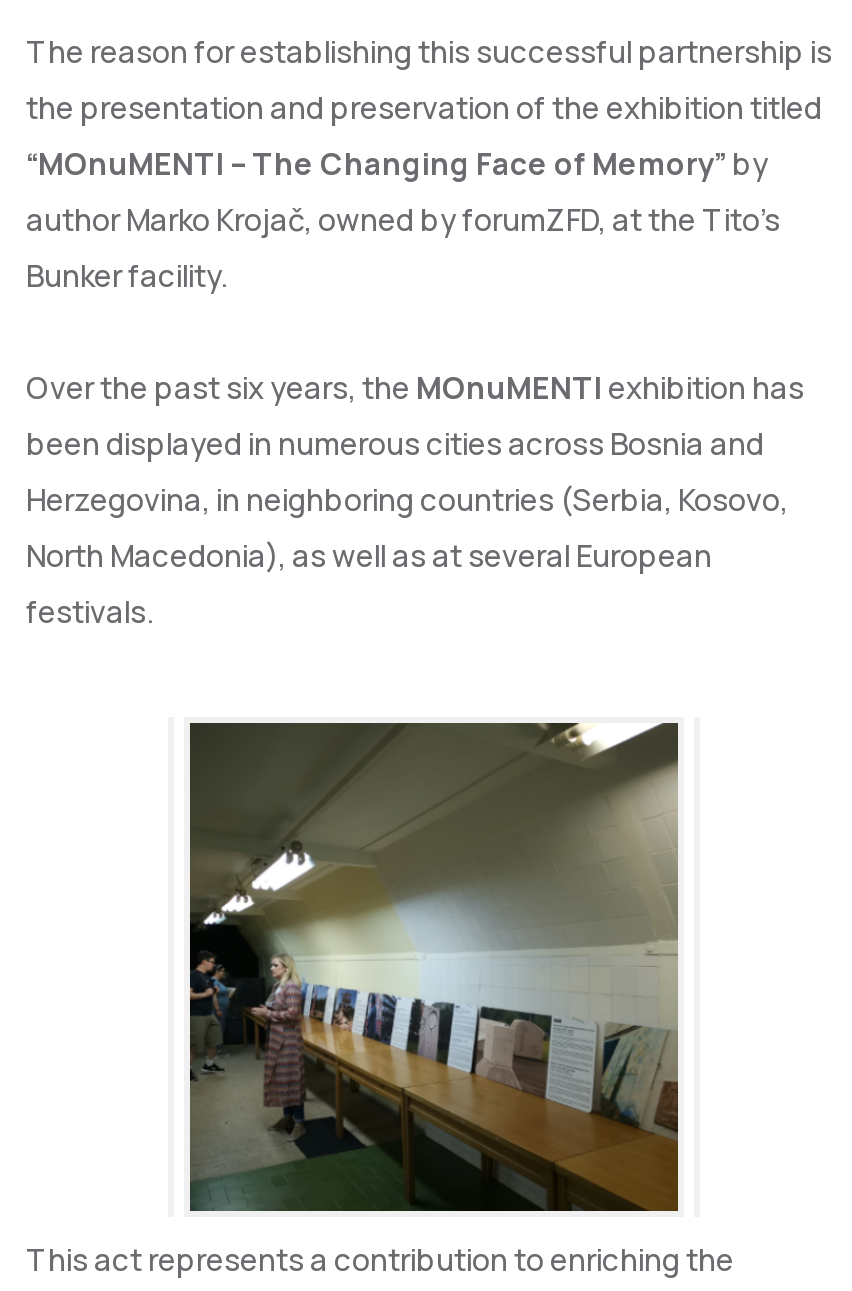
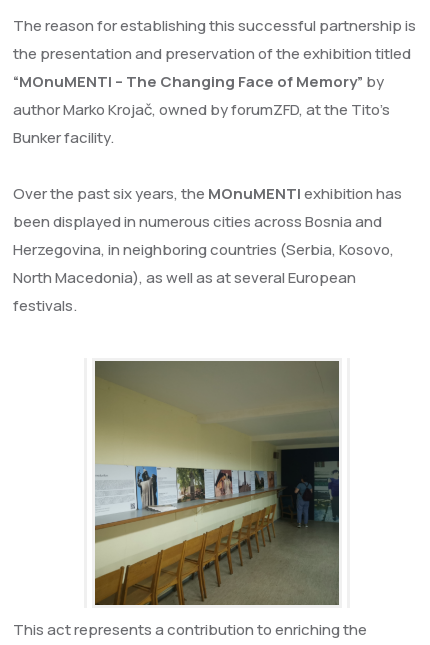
[188,723,680,1213] [image] -> [94,360,340,606] [image]

